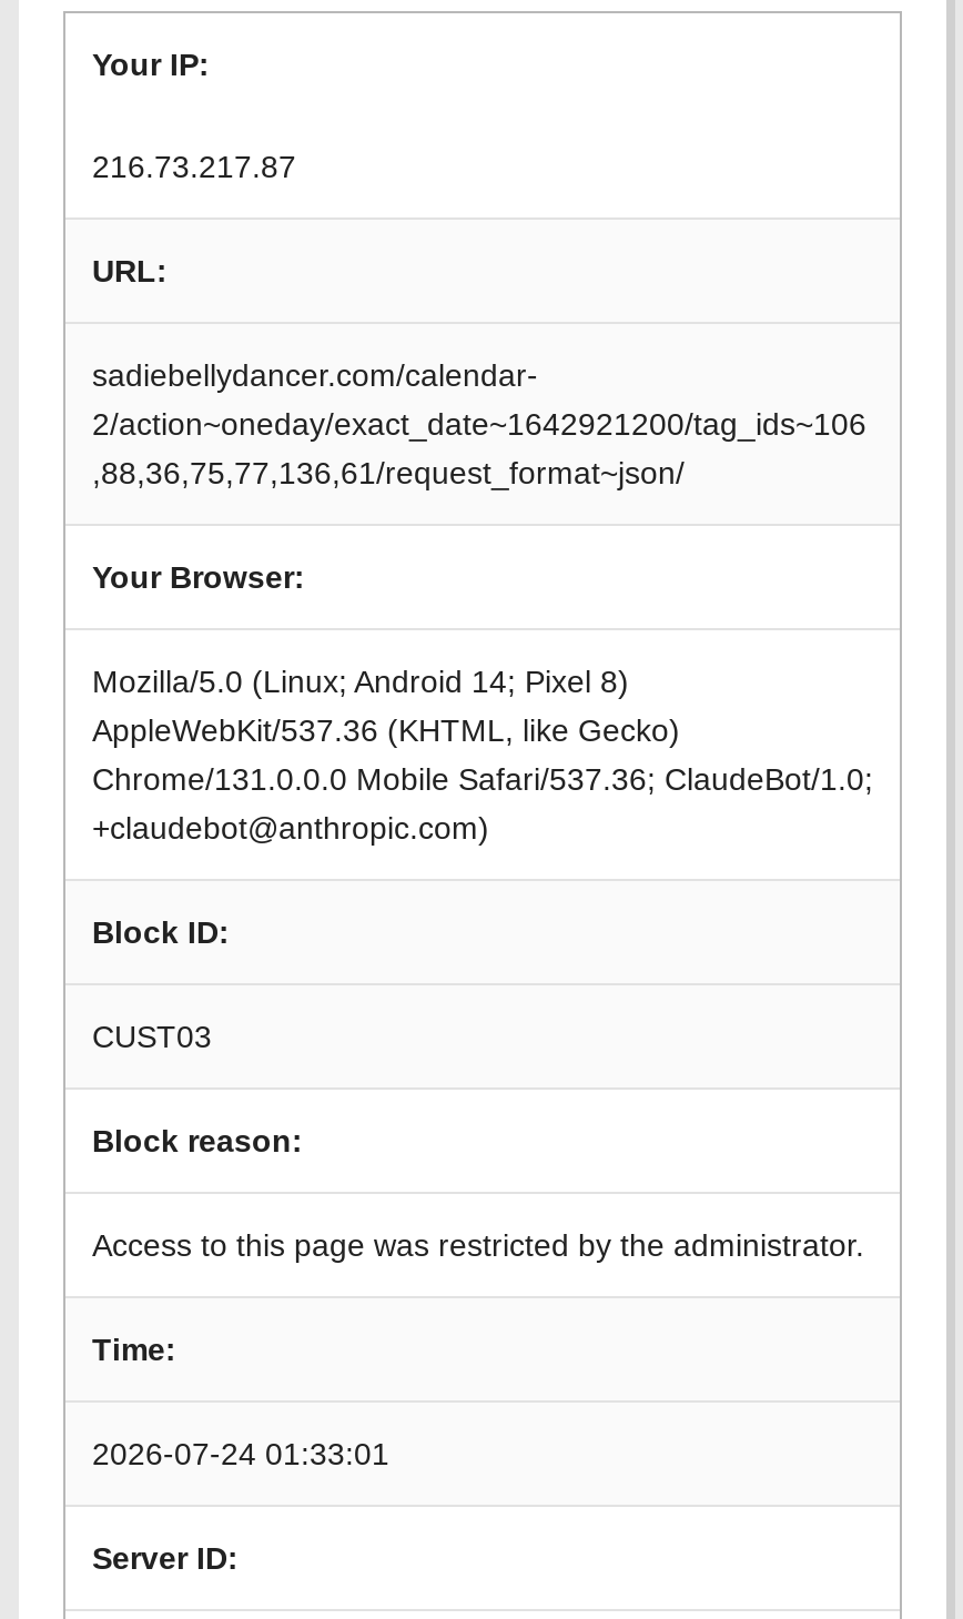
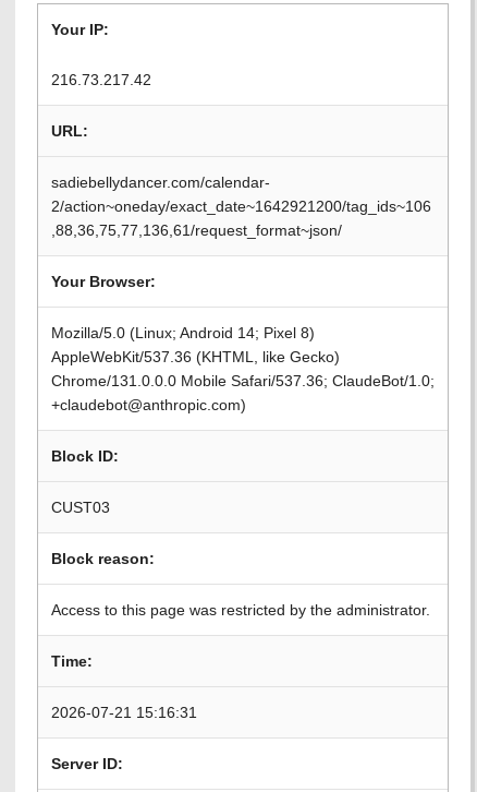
[92,149,296,184] 216.73.217.87 -> [51,71,151,88] 216.73.217.42
[92,1436,389,1471] 2026-07-24 01:33:01 -> [51,704,197,721] 2026-07-21 15:16:31

